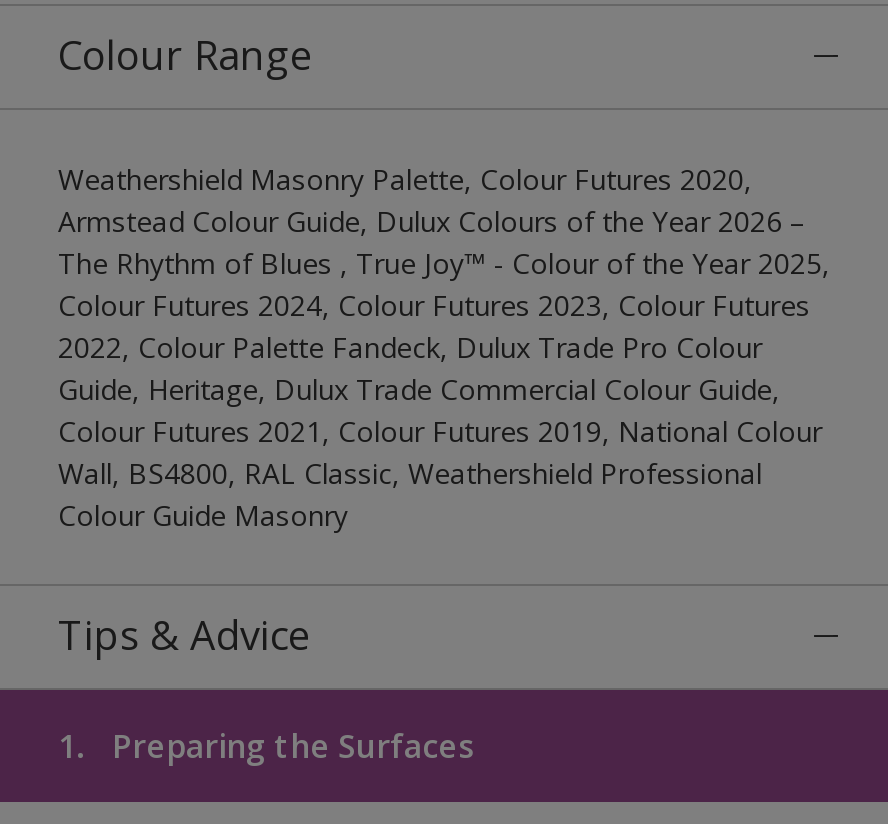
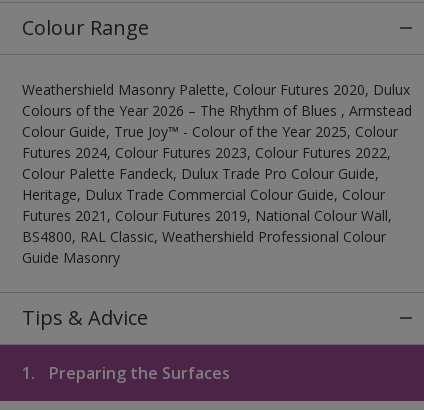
[58,160,830,534] Weathershield Masonry Palette, Colour Futures 2020, | Armstead Colour Guide, Dulux Colours of the Year 2026 – | The Rhythm of Blues , True Joy™ - Colour of the Year 2025, | Colour Futures 2024, Colour Futures 2023, Colour Futures | 2022, Colour Palette Fandeck, Dulux Trade Pro Colour | Guide, Heritage, Dulux Trade Commercial Colour Guide, | Colour Futures 2021, Colour Futures 2019, National Colour | Wall, BS4800, RAL Classic, Weathershield Professional | Colour Guide Masonry -> [22,80,412,267] Weathershield Masonry Palette, Colour Futures 2020, Dulux | Colours of the Year 2026 – The Rhythm of Blues , Armstead | Colour Guide, True Joy™ - Colour of the Year 2025, Colour | Futures 2024, Colour Futures 2023, Colour Futures 2022, | Colour Palette Fandeck, Dulux Trade Pro Colour Guide, | Heritage, Dulux Trade Commercial Colour Guide, Colour | Futures 2021, Colour Futures 2019, National Colour Wall, | BS4800, RAL Classic, Weathershield Professional Colour | Guide Masonry

